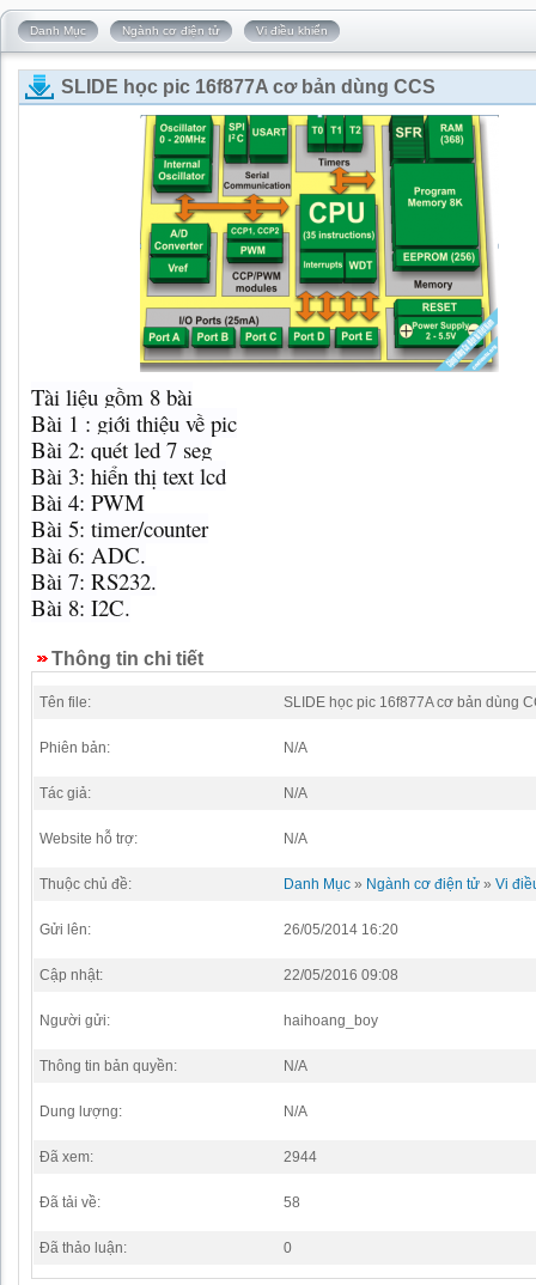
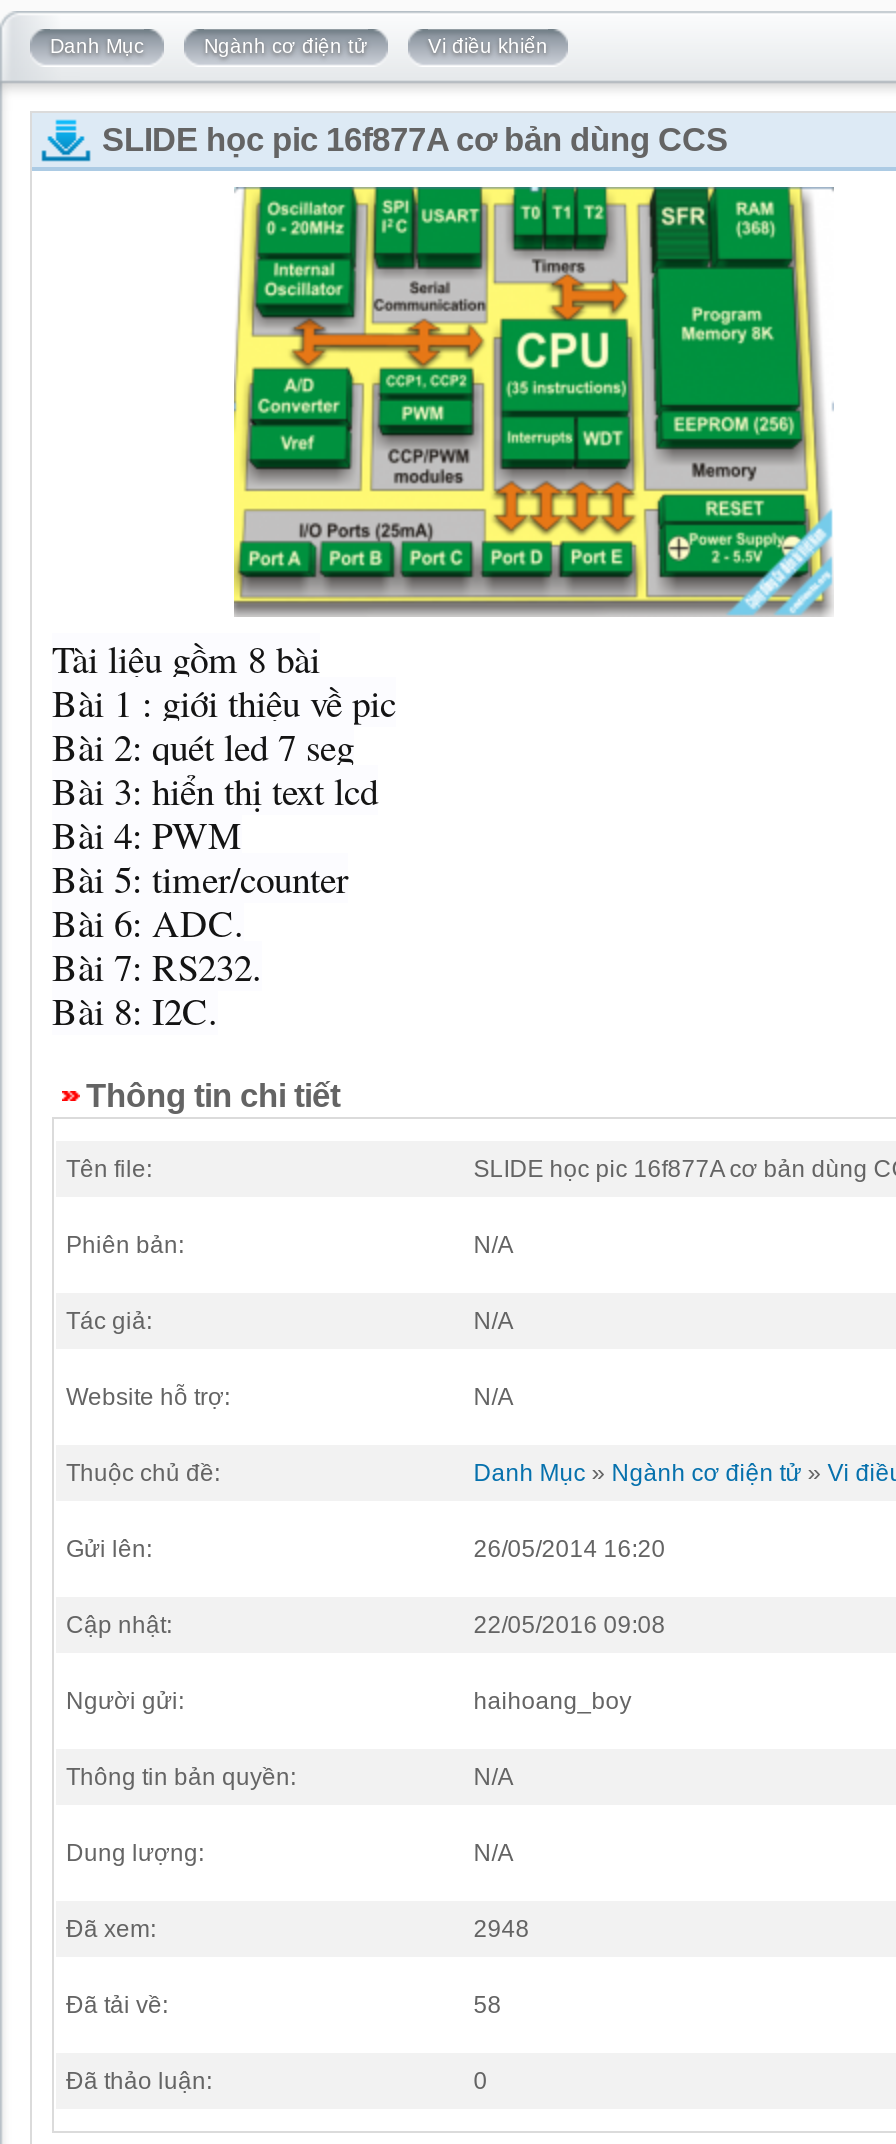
[283,1149,317,1165] 2944 -> [474,1915,530,1943] 2948

